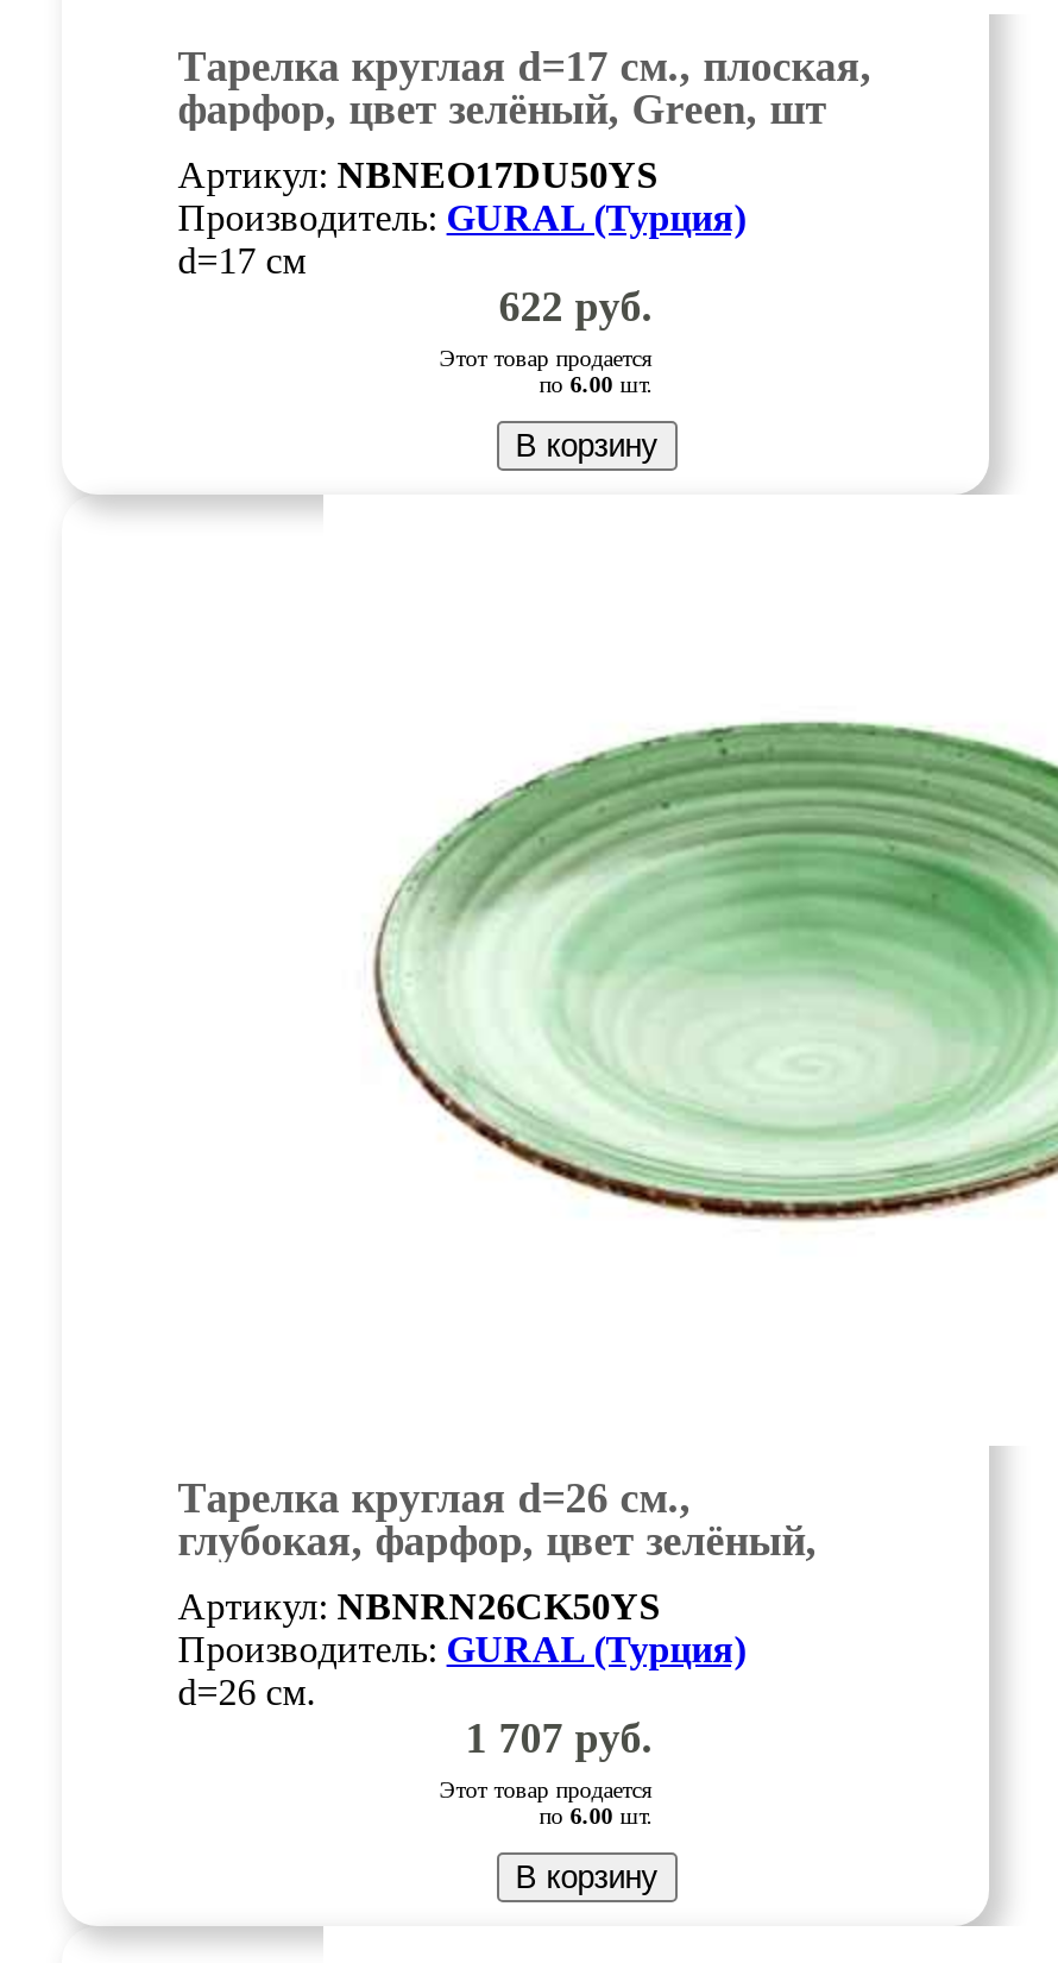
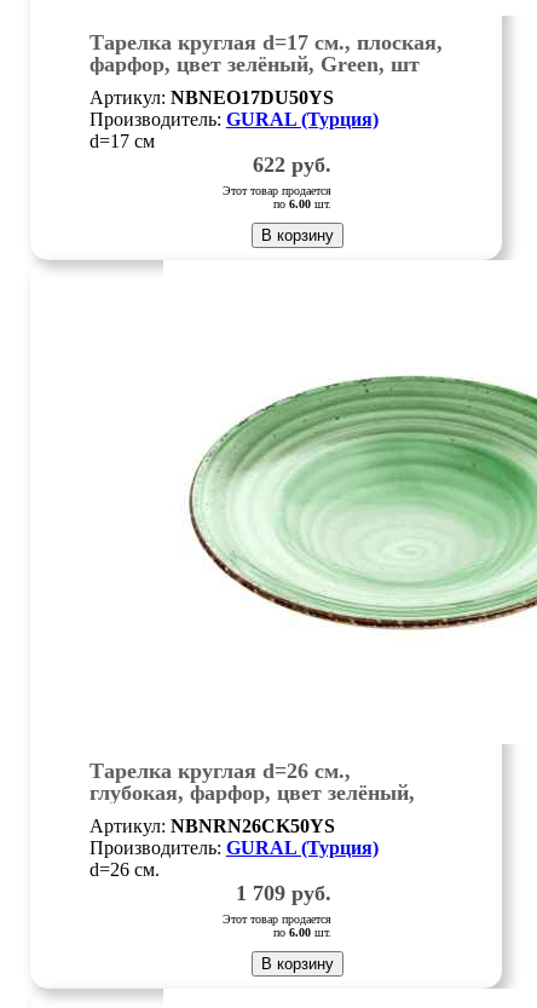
[466,1714,653,1762] 1 707 руб. -> [236,881,331,905] 1 709 руб.

